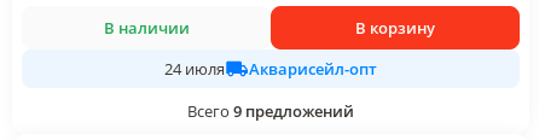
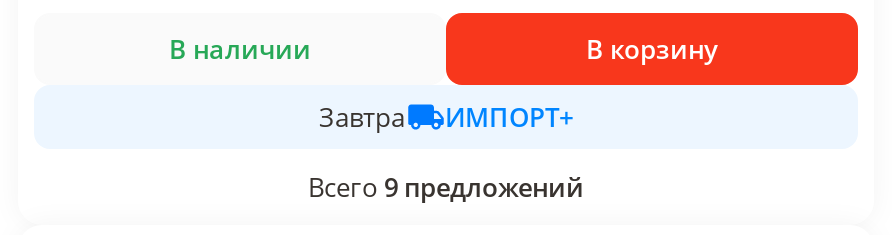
[164,57,377,80] 24 июля | Акварисейл-опт -> [319,98,573,135] Завтра | ИМПОРТ+

